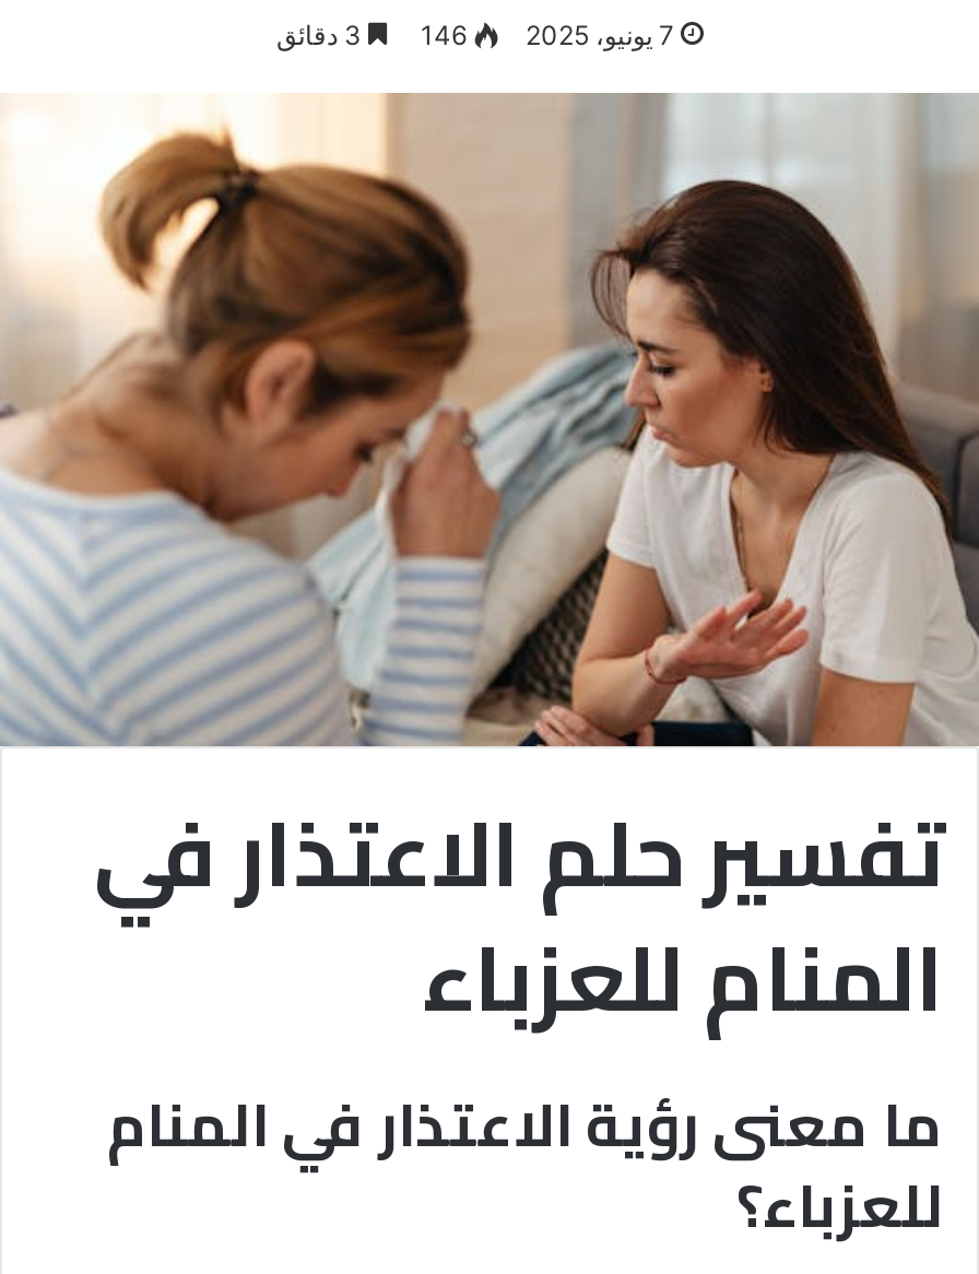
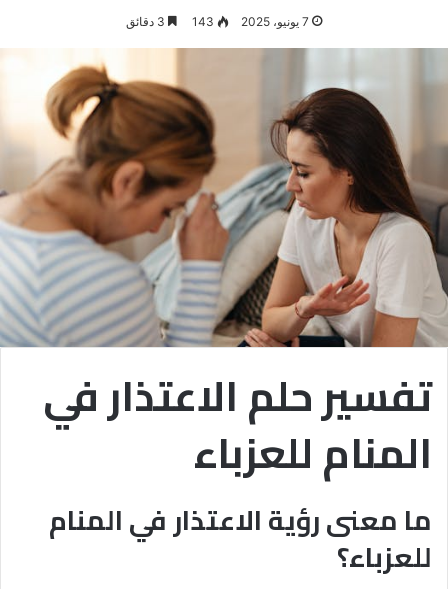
[421,19,467,51] 146 -> [192,14,214,29] 143

